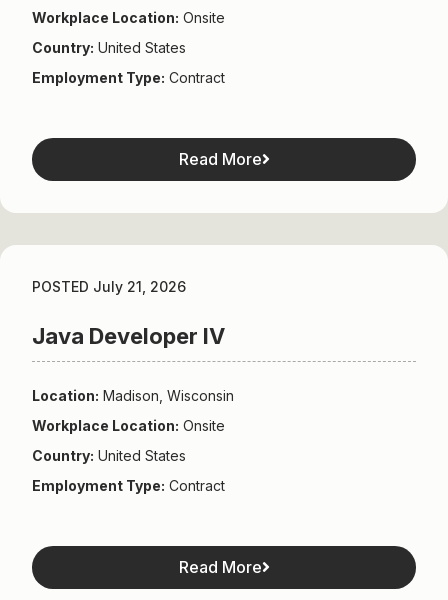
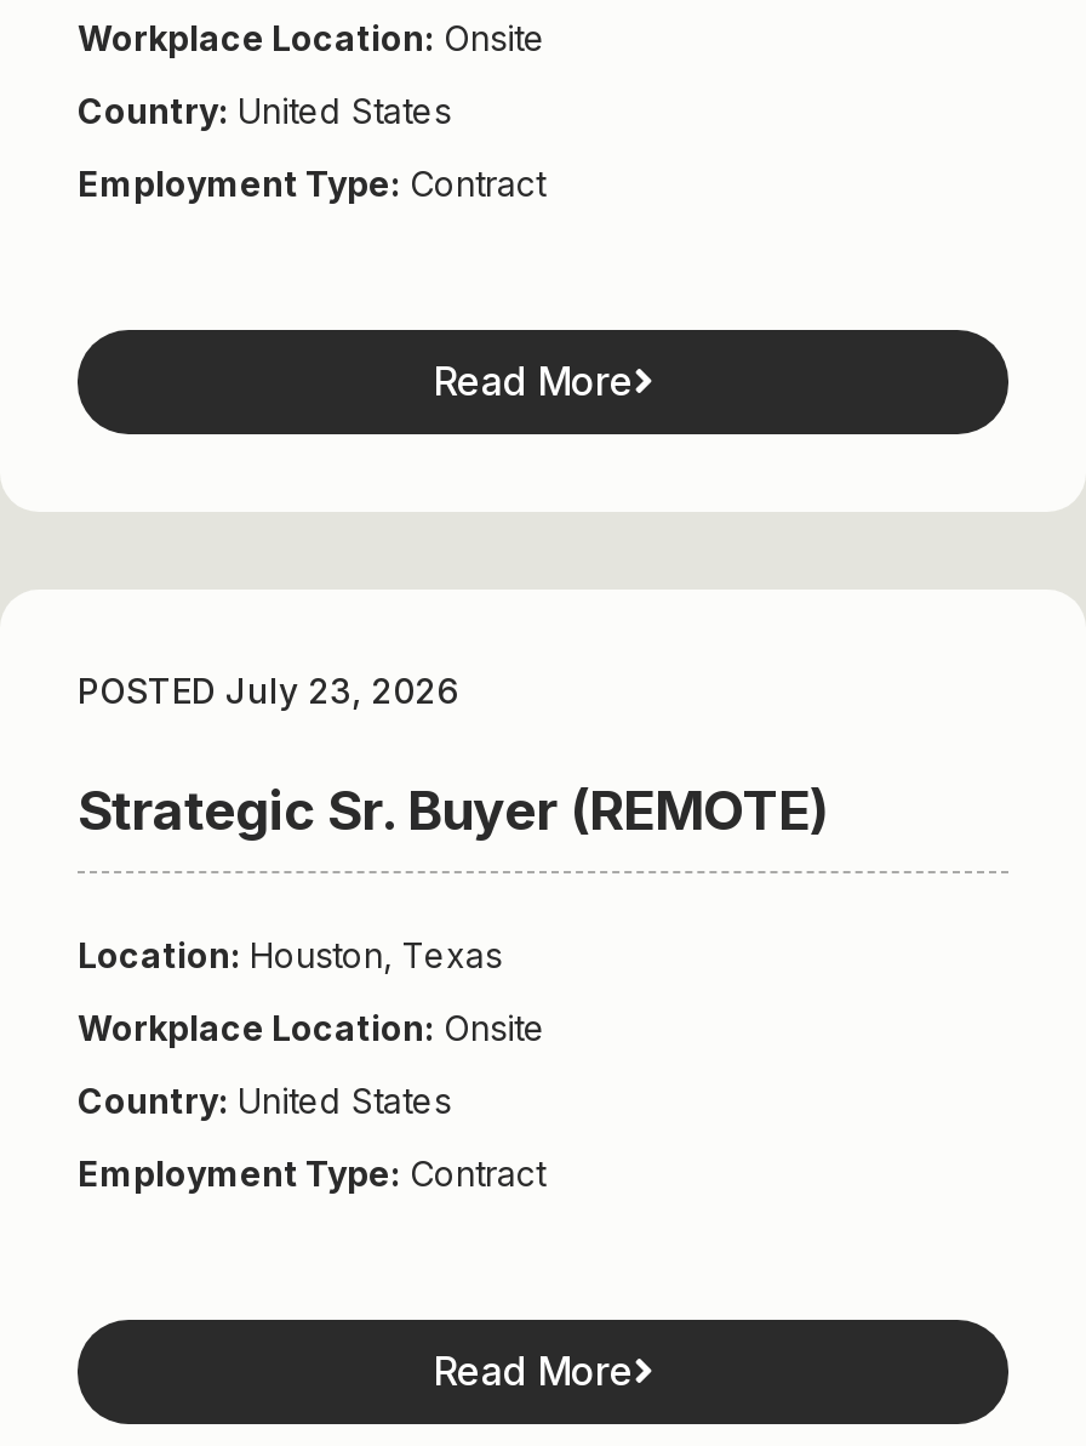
[32,277,186,294] POSTED July 21, 2026 -> [78,668,458,710] POSTED July 23, 2026
[32,322,225,348] Java Developer IV -> [78,778,829,841] Strategic Sr. Buyer (REMOTE)
[32,386,234,403] Location: Madison, Wisconsin -> [78,933,502,974] Location: Houston, Texas

